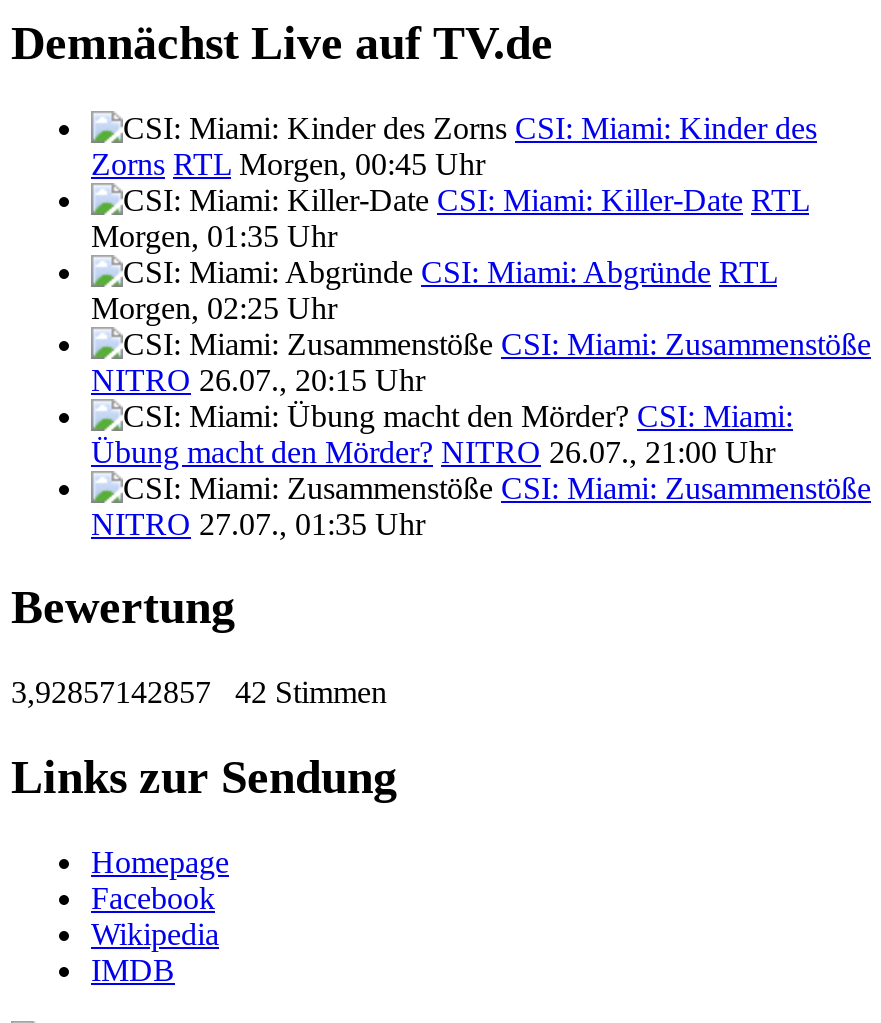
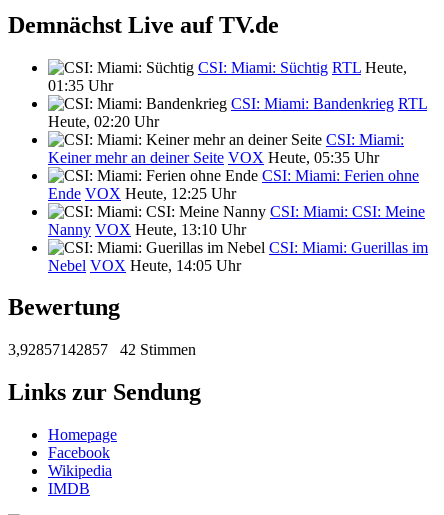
[91,110,871,396] CSI: Miami: Kinder des | Zorns RTL Morgen, 00:45 Uhr | CSI: Miami: Killer-Date RTL | Morgen, 01:35 Uhr | CSI: Miami: Abgründe RTL | Morgen, 02:25 Uhr | CSI: Miami: Zusammenstöße | NITRO 26.07., 20:15 Uhr -> [48,58,427,129] CSI: Miami: Süchtig RTL Heute, | 01:35 Uhr | CSI: Miami: Bandenkrieg RTL | Heute, 02:20 Uhr
moved [637,398,793,432] -> [326,130,404,147]: CSI: Miami:
[91,434,871,540] Übung macht den Mörder? NITRO 26.07., 21:00 Uhr | CSI: Miami: Zusammenstöße | NITRO 27.07., 01:35 Uhr -> [48,148,428,273] Keiner mehr an deiner Seite VOX Heute, 05:35 Uhr | CSI: Miami: Ferien ohne | Ende VOX Heute, 12:25 Uhr | CSI: Miami: CSI: Meine | Nanny VOX Heute, 13:10 Uhr | CSI: Miami: Guerillas im | Nebel VOX Heute, 14:05 Uhr

